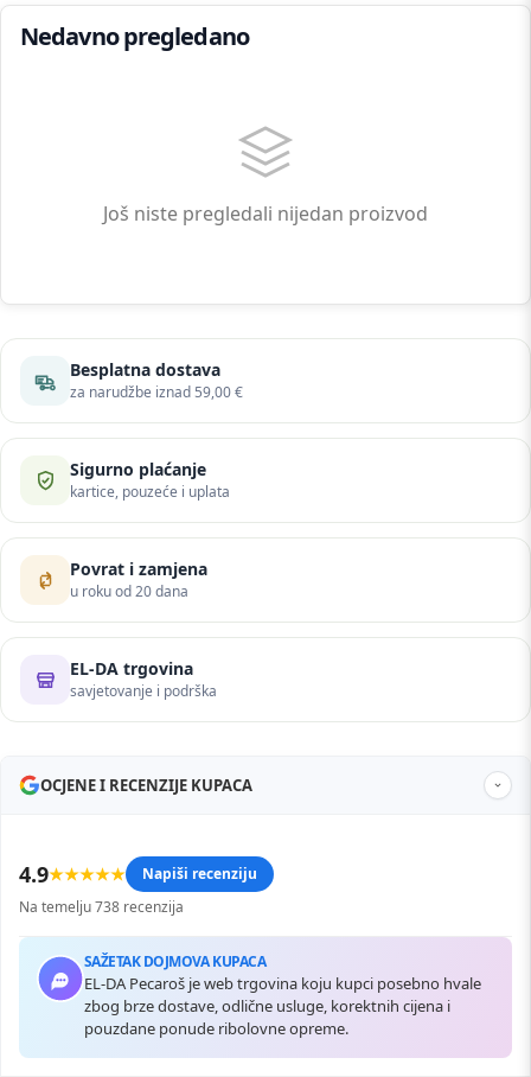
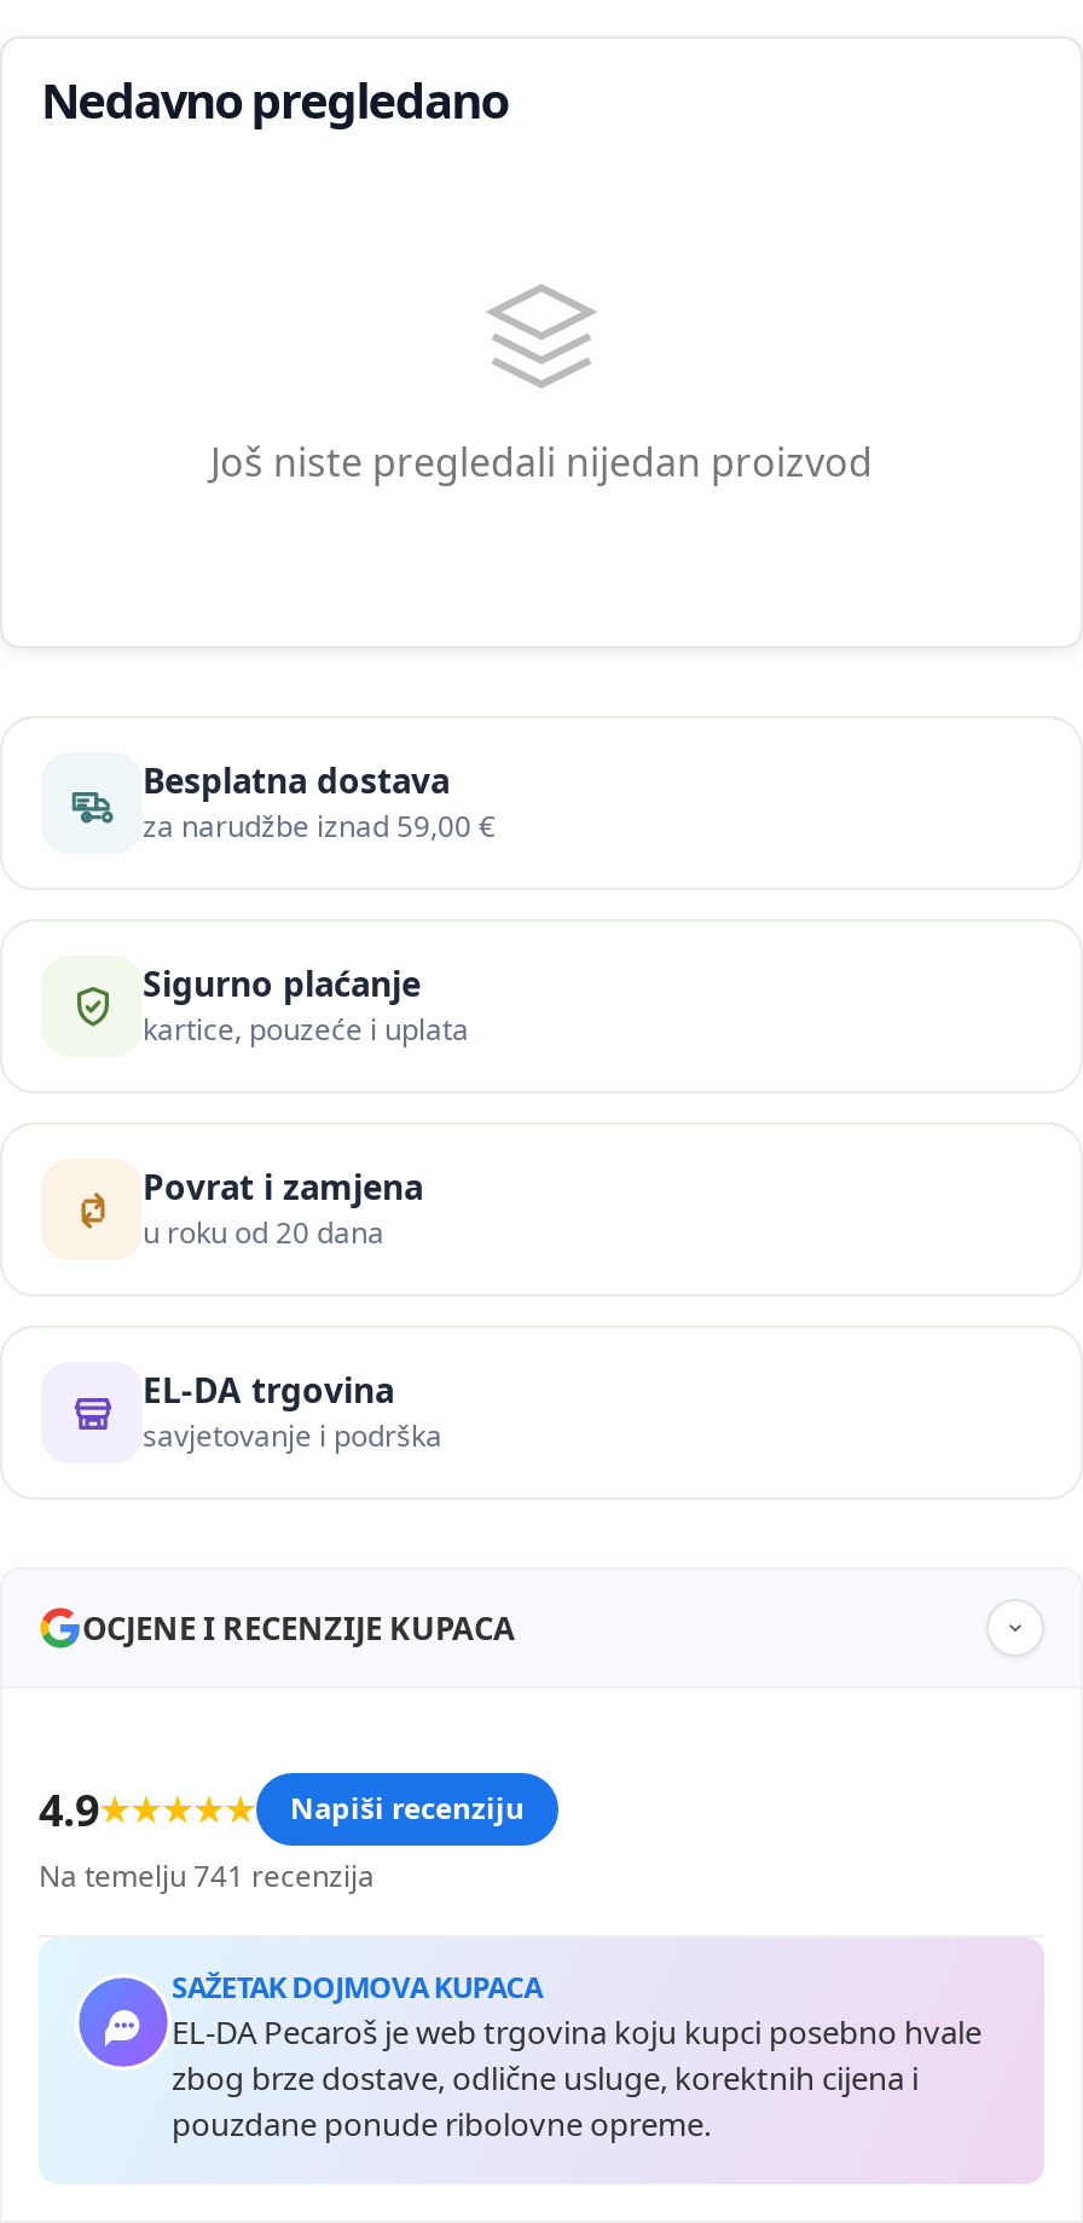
[19,897,184,917] Na temelju 738 recenzija -> [39,1856,375,1897] Na temelju 741 recenzija

